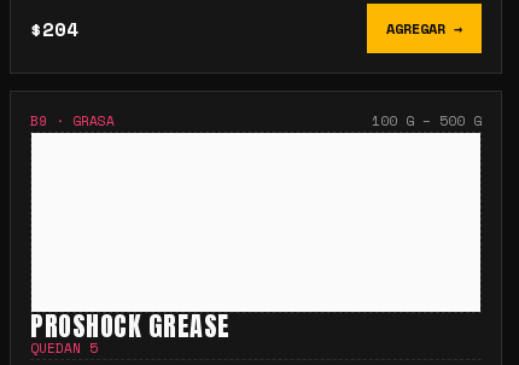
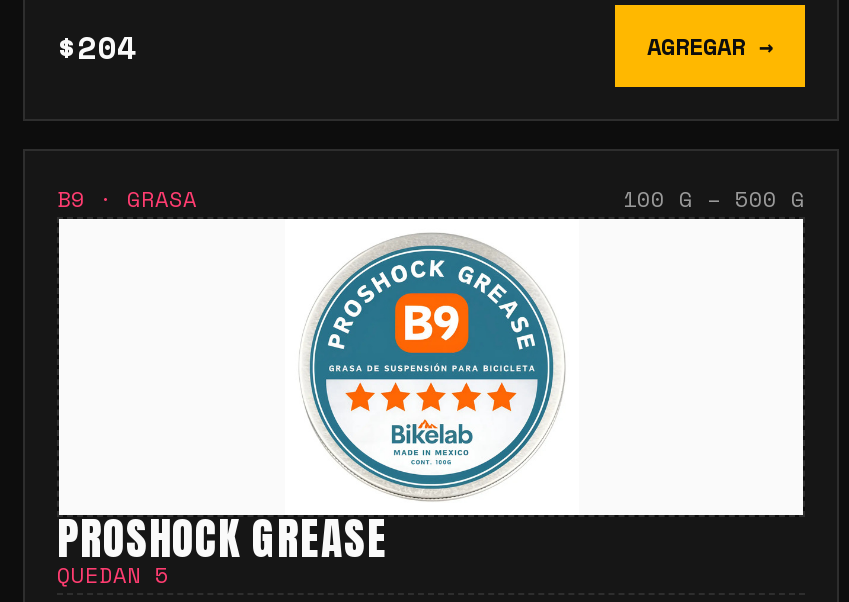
none -> [307,233,555,501] [image]

